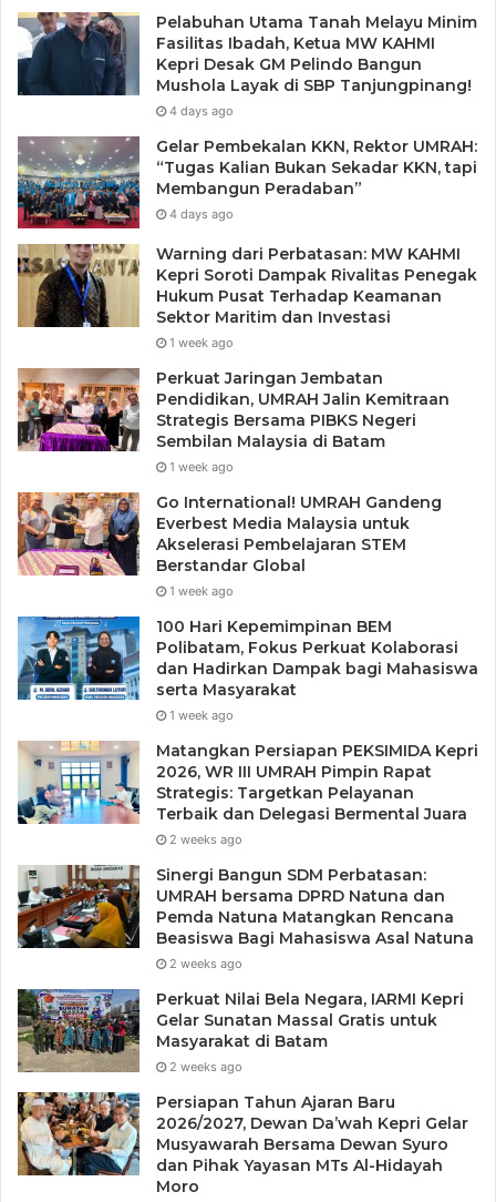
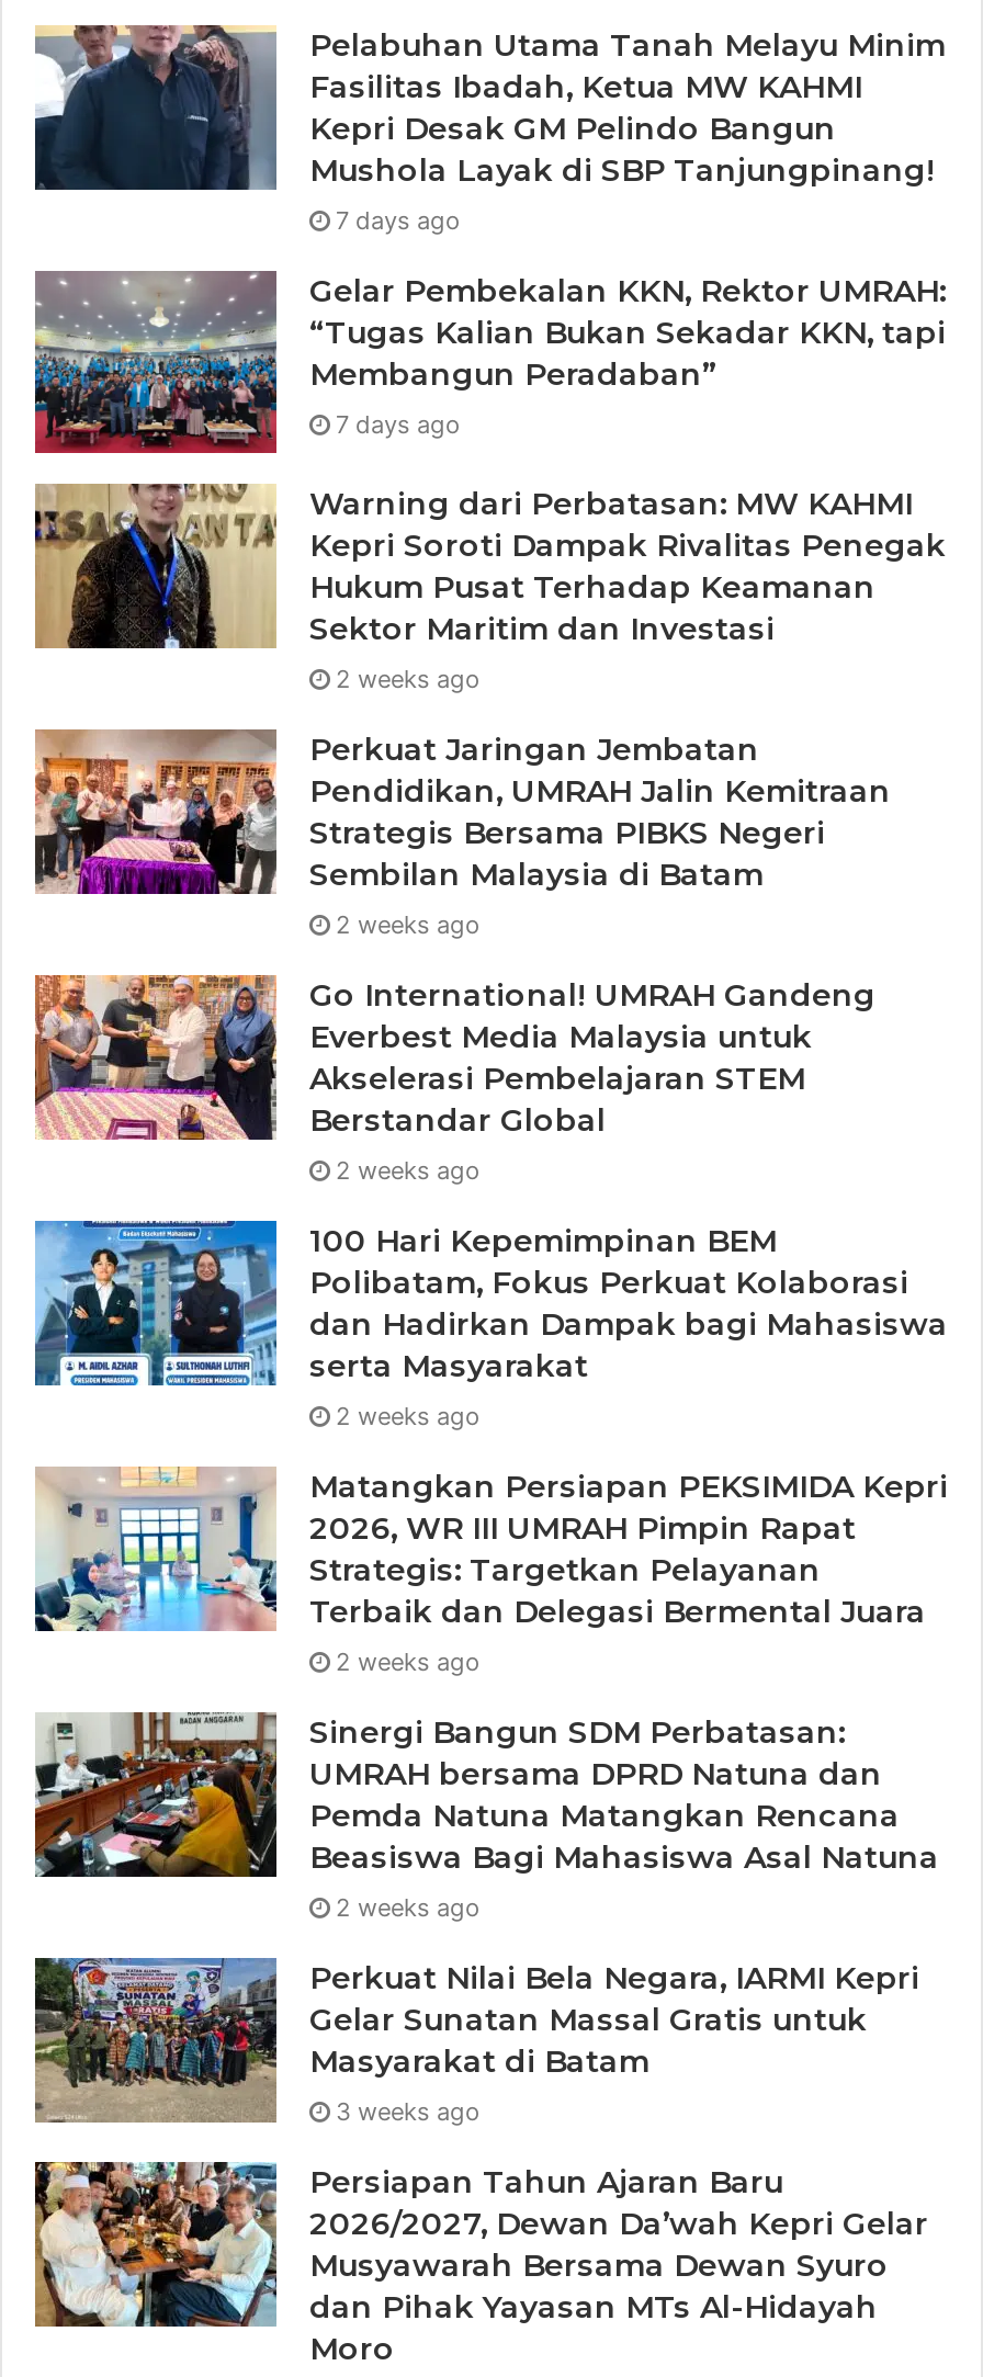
[169,103,234,119] 4 days ago -> [336,206,461,236] 7 days ago
[169,206,234,222] 4 days ago -> [336,410,461,440] 7 days ago
[169,335,234,350] 1 week ago -> [336,663,481,694] 2 weeks ago
[169,459,234,474] 1 week ago -> [336,909,481,940] 2 weeks ago
[169,583,234,599] 1 week ago -> [336,1155,481,1185] 2 weeks ago
[169,707,234,723] 1 week ago -> [336,1400,481,1431] 2 weeks ago
[169,1059,242,1074] 2 weeks ago -> [336,2096,481,2126] 3 weeks ago

